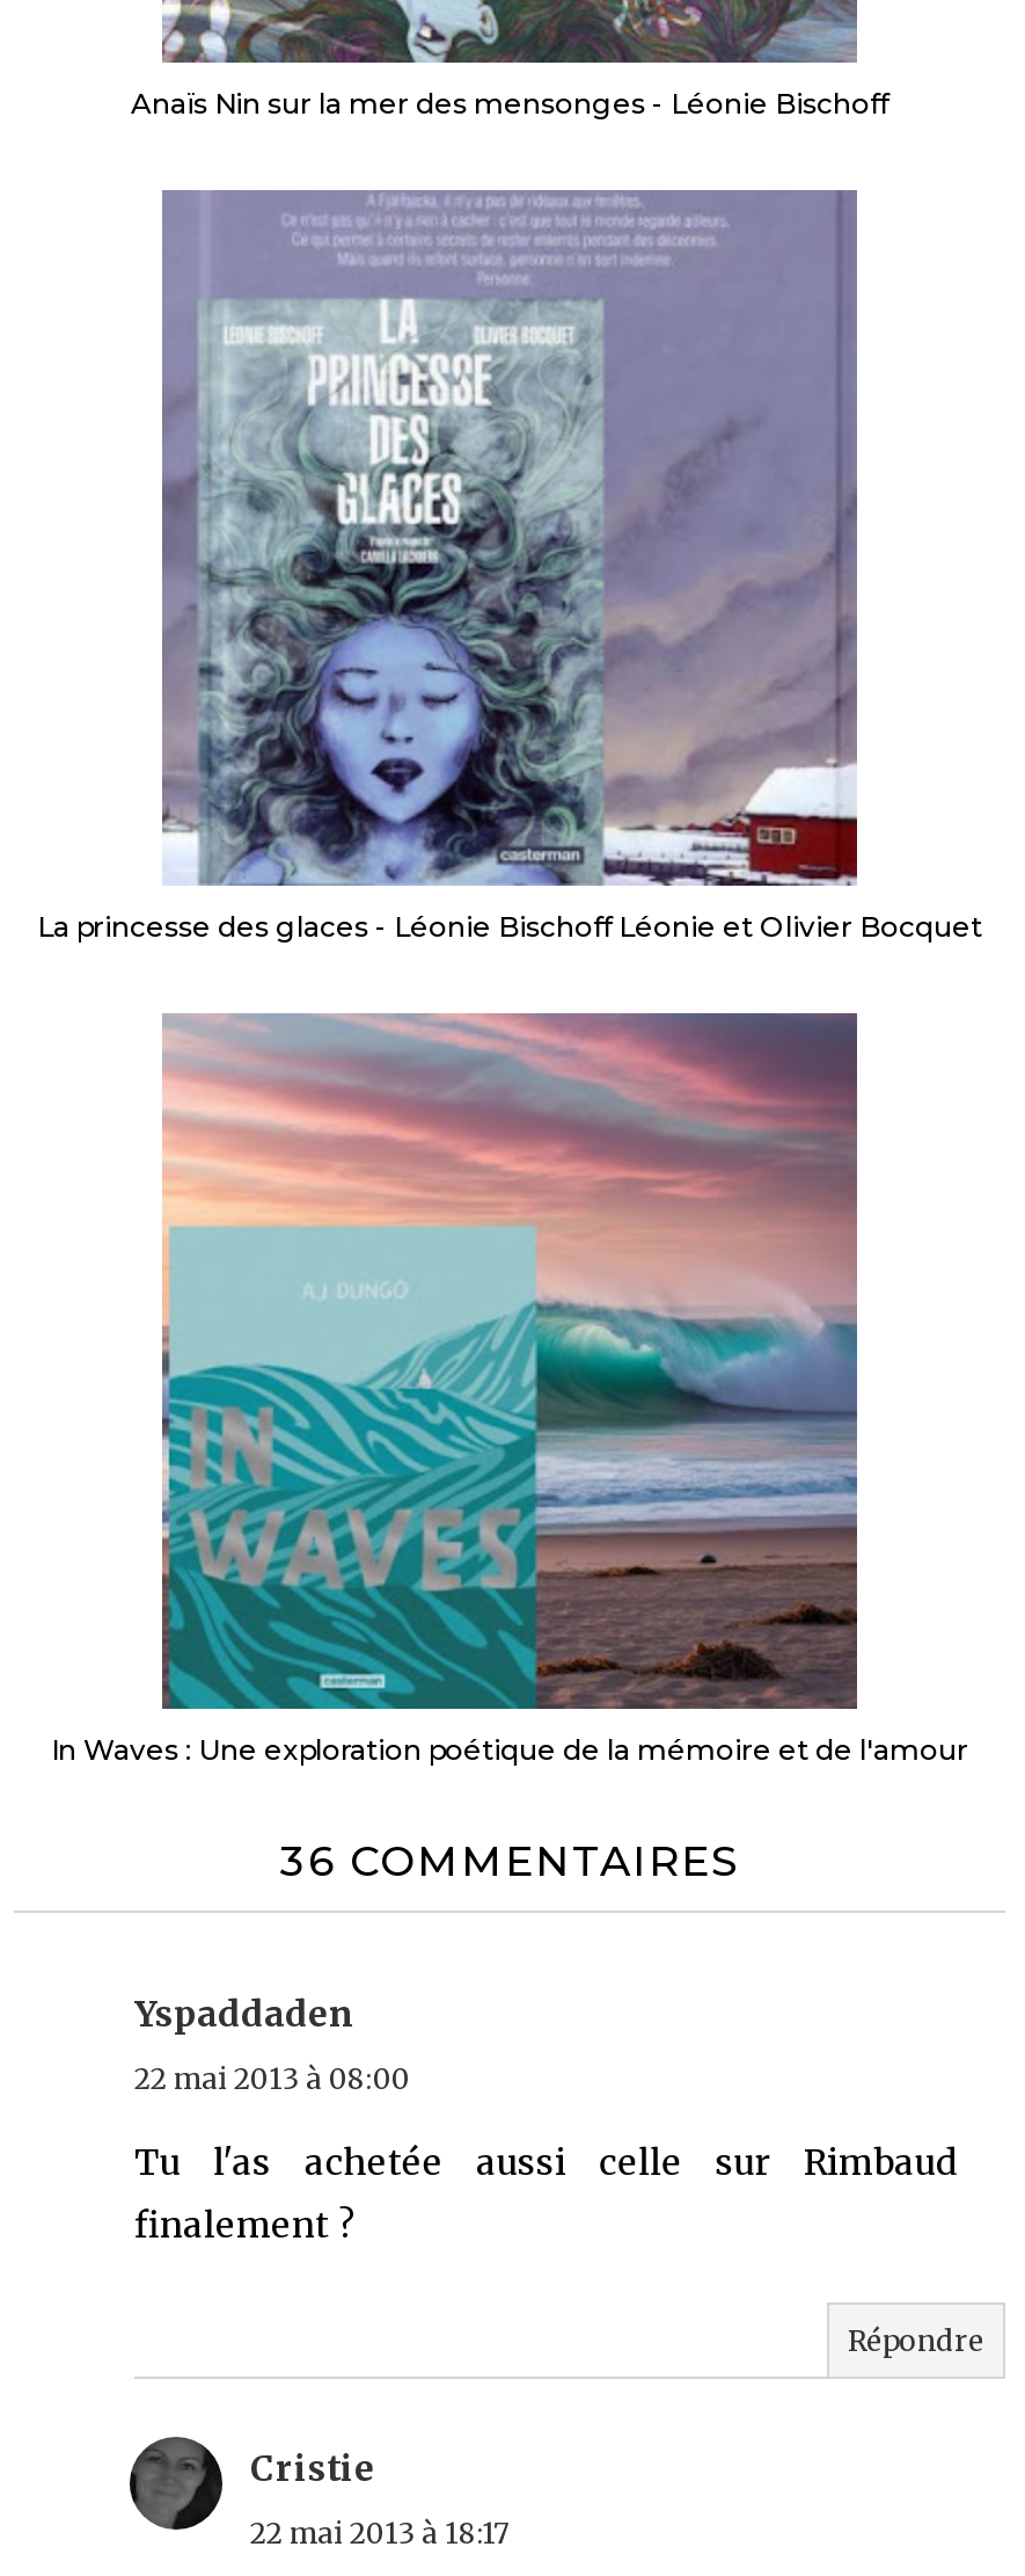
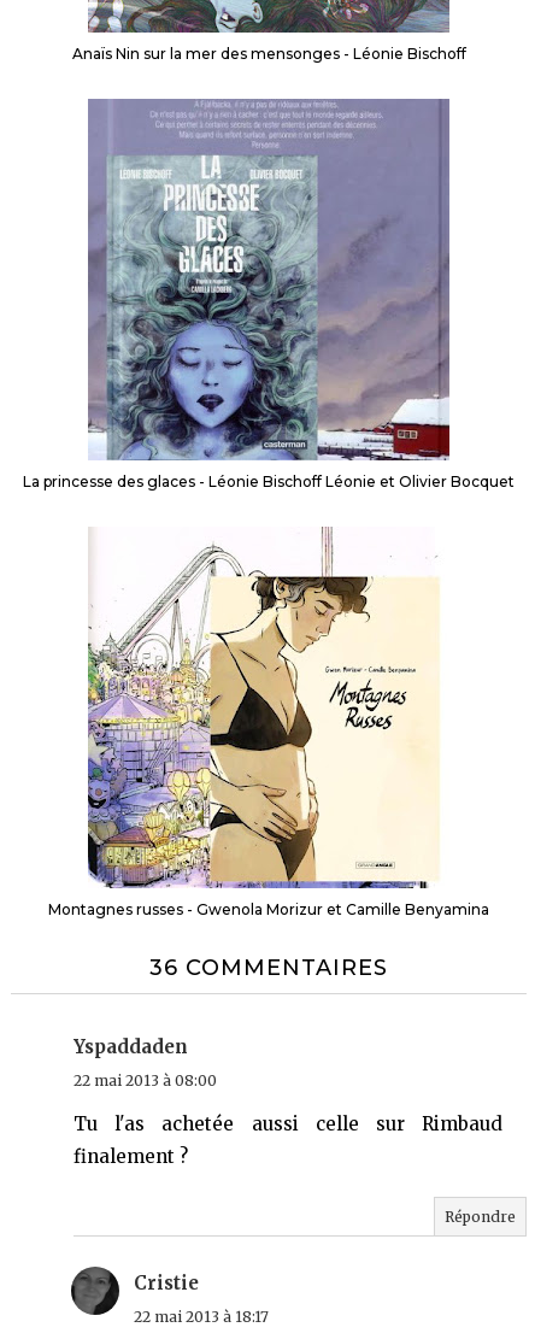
[51,1011,968,1767] [image] | In Waves : Une exploration poétique de la mémoire et de l'amour -> [48,527,489,918] [image] | Montagnes russes - Gwenola Morizur et Camille Benyamina

